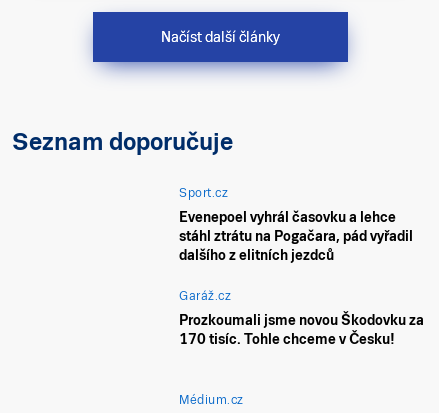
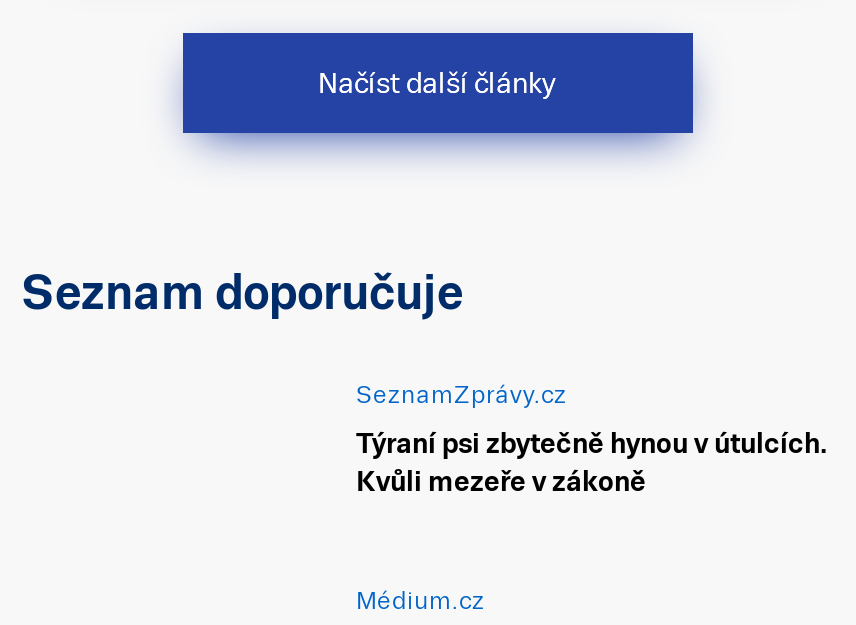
[179,186,424,347] Sport.cz | Evenepoel vyhrál časovku a lehce | stáhl ztrátu na Pogačara, pád vyřadil | dalšího z elitních jezdců | Garáž.cz | Prozkoumali jsme novou Škodovku za | 170 tisíc. Tohle chceme v Česku! -> [356,381,828,497] SeznamZprávy.cz | Týraní psi zbytečně hynou v útulcích. | Kvůli mezeře v zákoně

